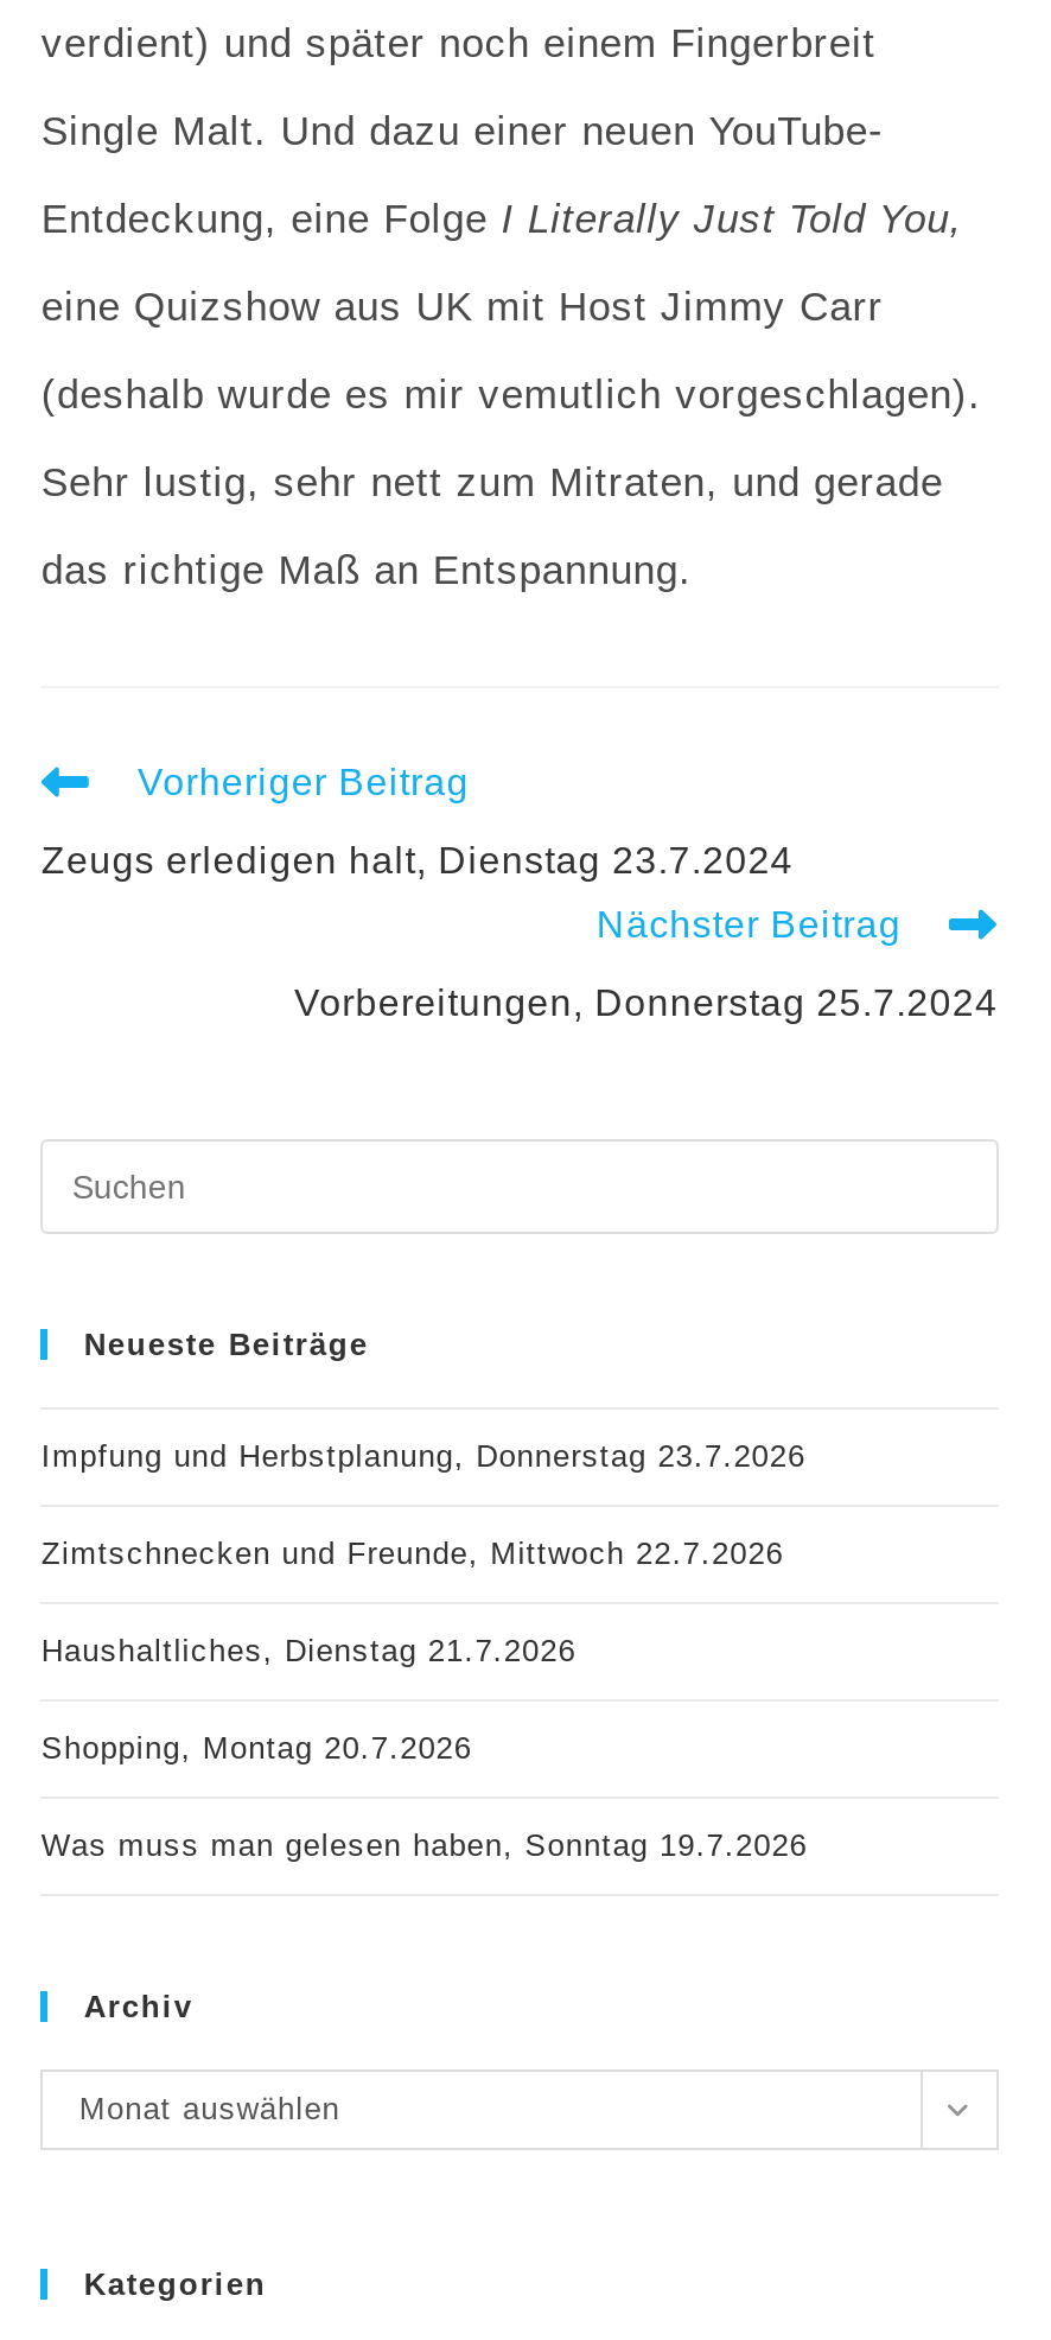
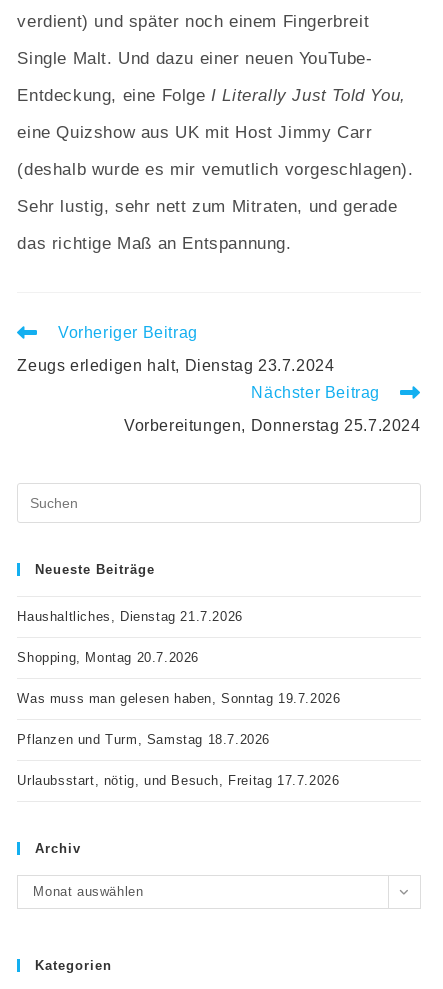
[41,1438,806,1571] Impfung und Herbstplanung, Donnerstag 23.7.2026 | Zimtschnecken und Freunde, Mittwoch 22.7.2026 -> none
moved [41,1633,808,1863] -> [17,609,340,706]: Haushaltliches, Dienstag 21.7.2026 | Shopping, Montag 20.7.2026 | Was muss man gelesen haben, Sonntag 19.7.2026
none -> [17,732,339,788] Pflanzen und Turm, Samstag 18.7.2026 | Urlaubsstart, nötig, und Besuch, Freitag 17.7.2026

